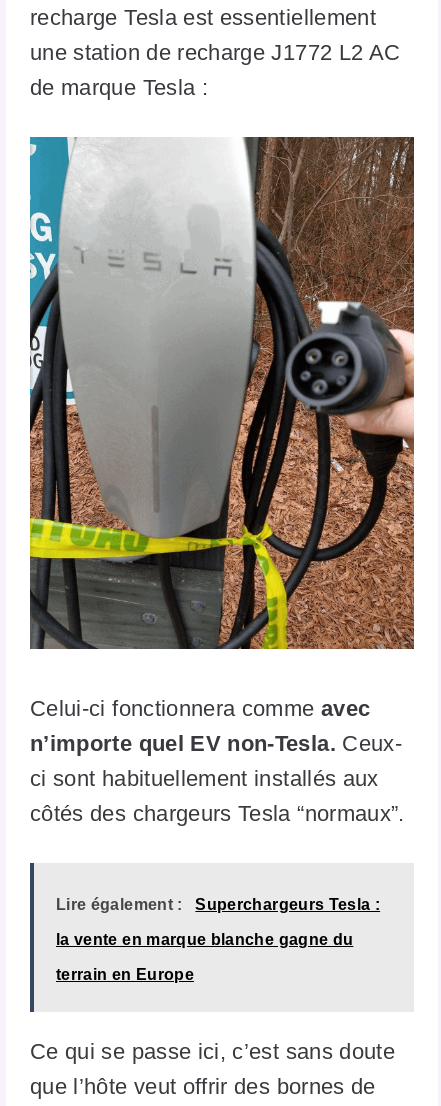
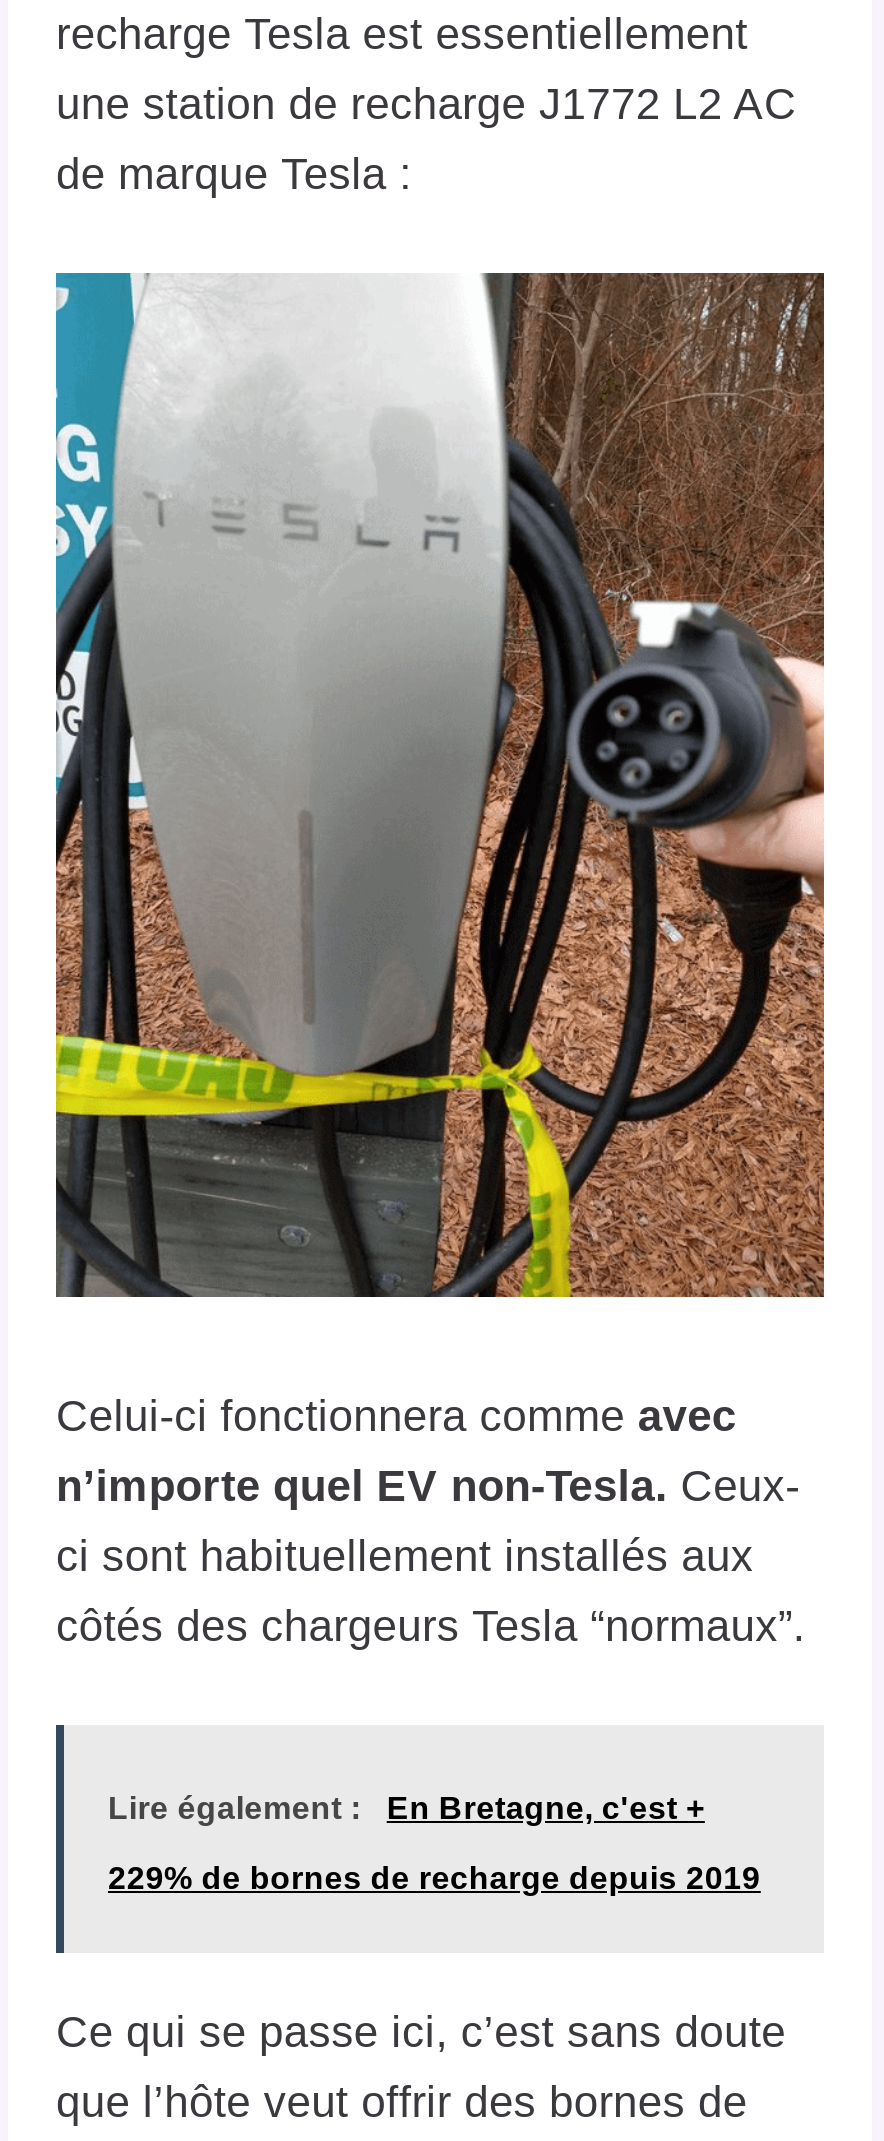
[56,896,380,983] Superchargeurs Tesla : | la vente en marque blanche gagne du | terrain en Europe -> [108,1791,761,1895] En Bretagne, c'est + | 229% de bornes de recharge depuis 2019

